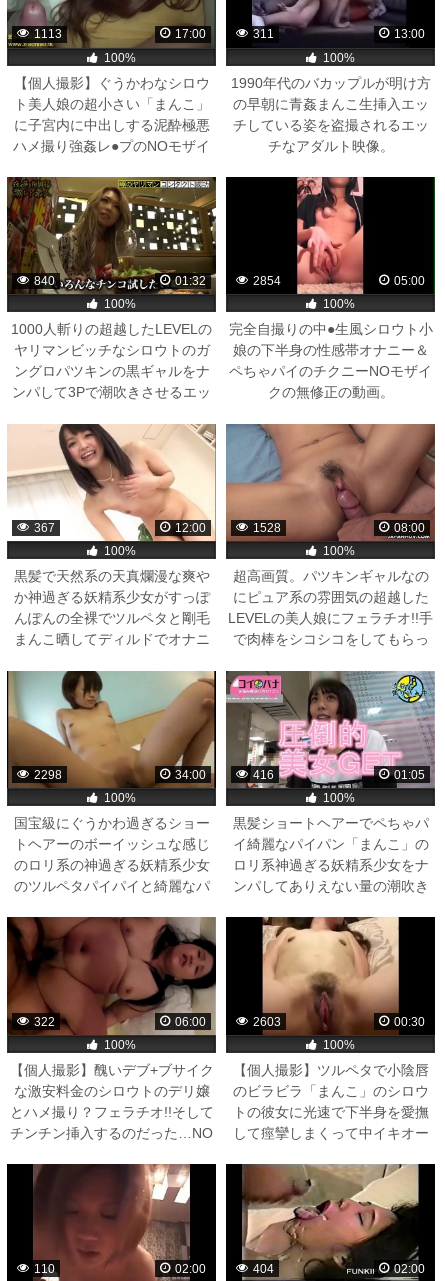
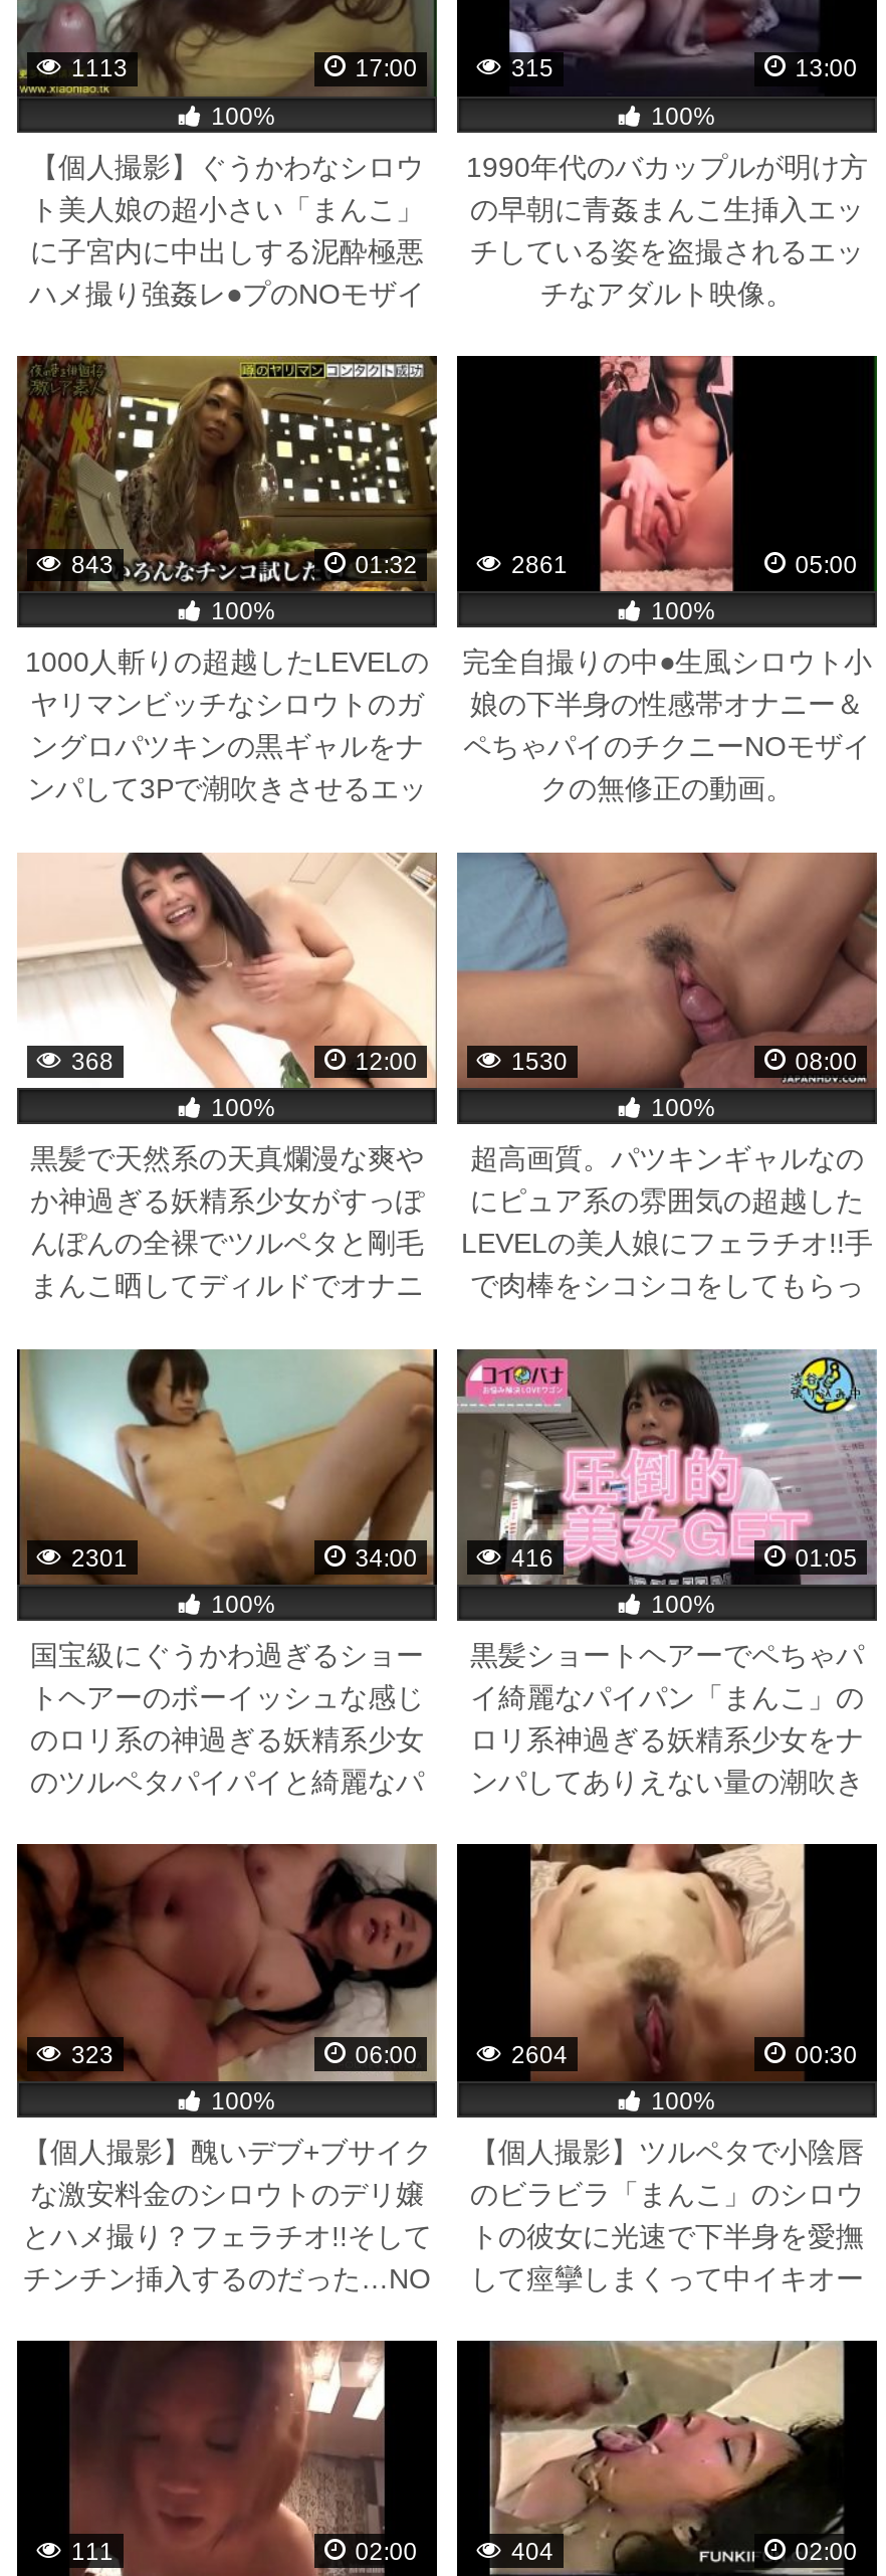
[250,27,274,41] 311 -> [505,55,553,83] 315
[31,274,55,288] 840 -> [65,551,114,579] 843
[250,274,281,288] 2854 -> [505,551,568,579] 2861
[31,521,55,535] 367 -> [65,1047,114,1076] 368
[250,521,281,535] 1528 -> [505,1047,568,1076] 1530
[31,768,62,782] 2298 -> [65,1544,128,1572] 2301
[31,1015,55,1029] 322 -> [65,2040,114,2069] 323
[250,1015,281,1029] 2603 -> [505,2040,568,2069] 2604
[31,1261,55,1275] 110 -> [65,2537,114,2565] 111

